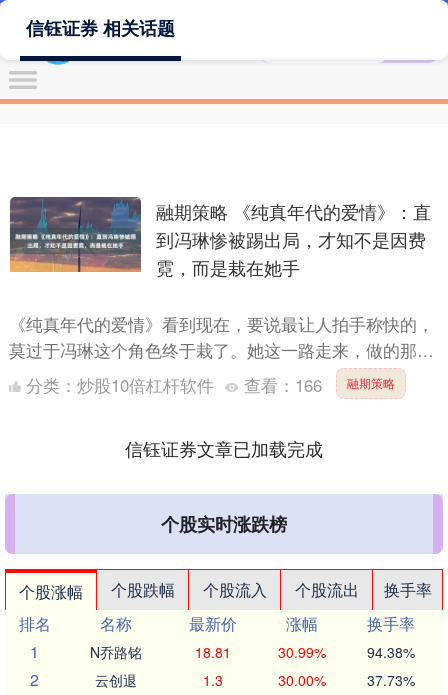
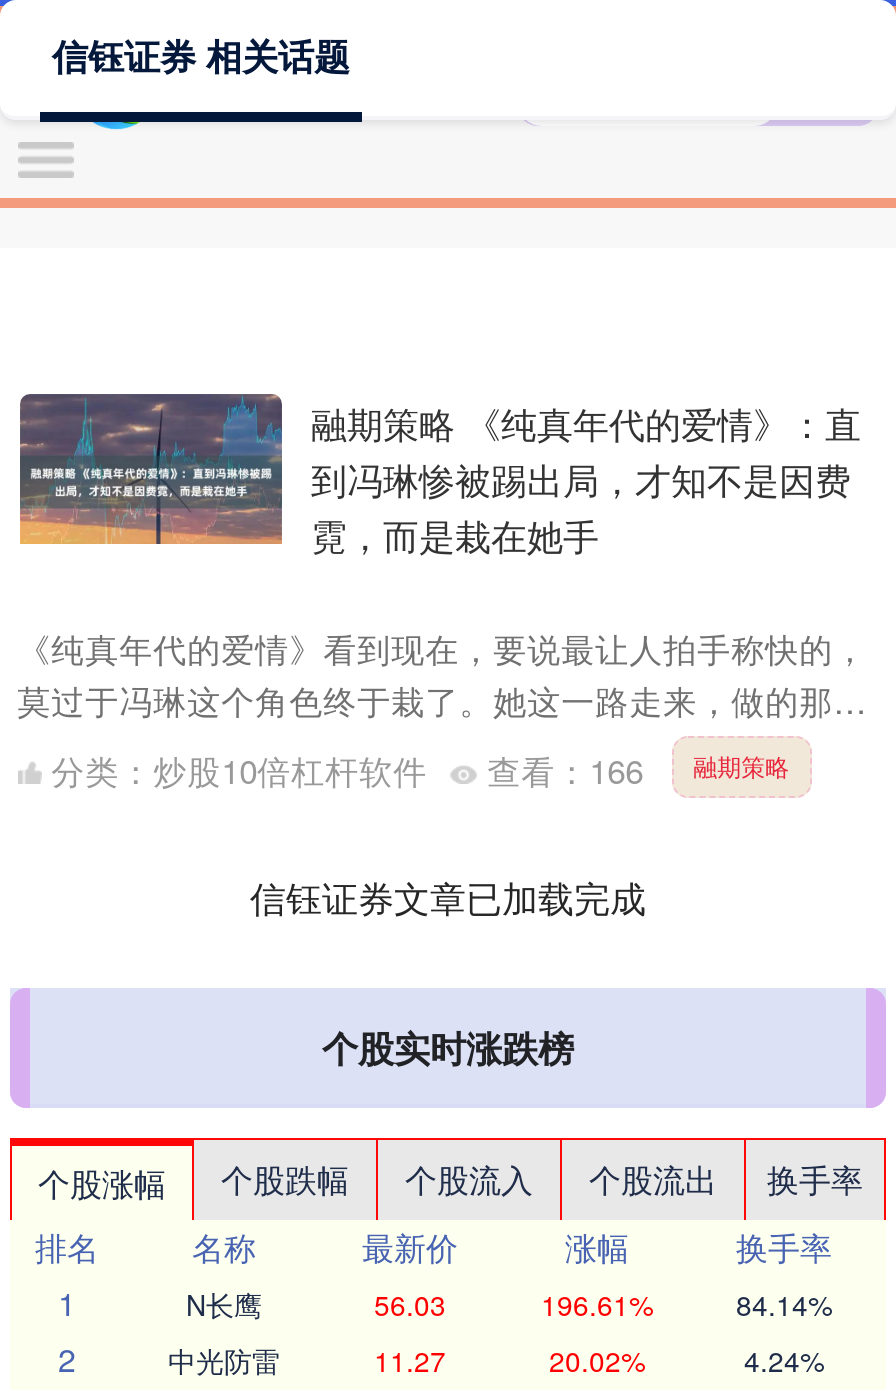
[90,642,414,662] N乔路铭 | 18.81 | 30.99% | 94.38% -> [186,1284,832,1324] N长鹰 | 56.03 | 196.61% | 84.14%
[95,670,414,690] 云创退 | 1.3 | 30.00% | 37.73% -> [168,1340,824,1380] 中光防雷 | 11.27 | 20.02% | 4.24%

